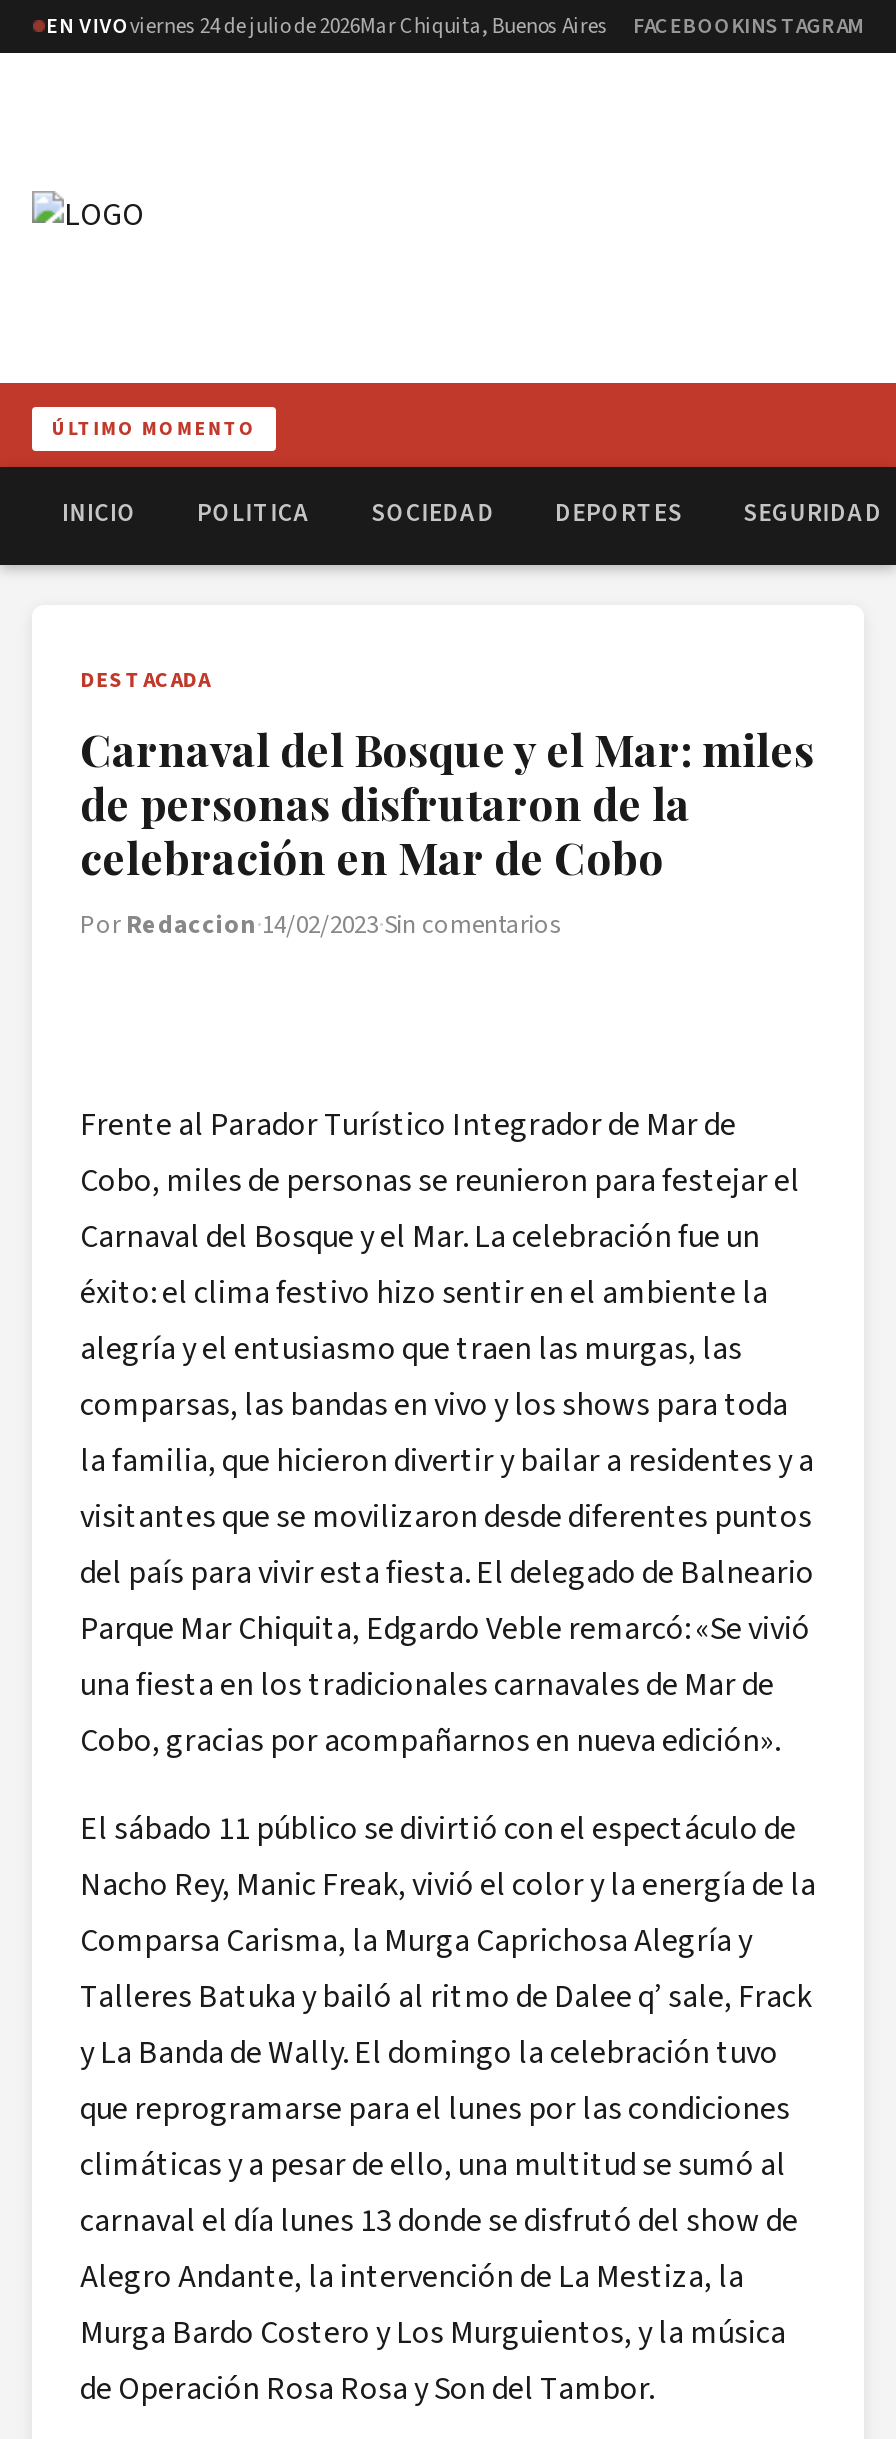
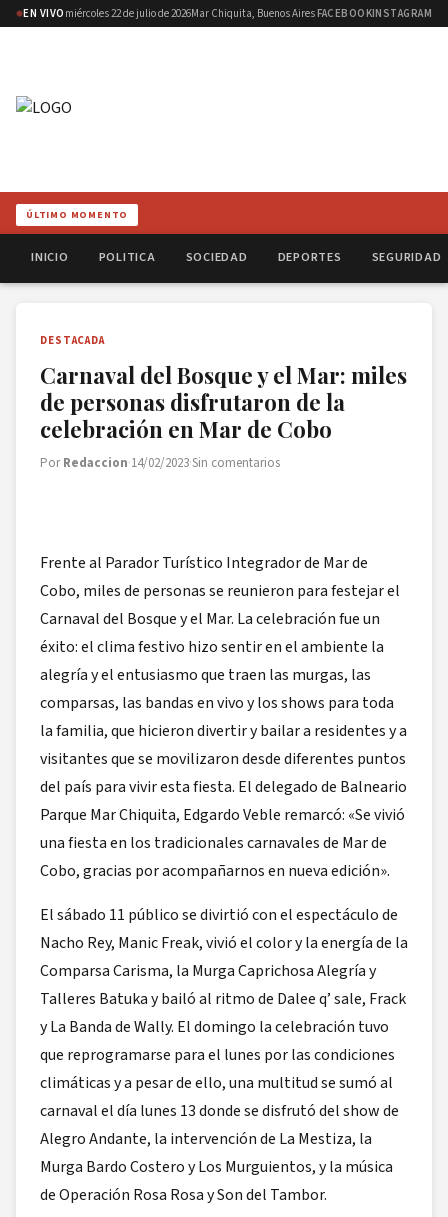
[46,11,864,41] EN VIVOviernes 24 de julio de 2026Mar Chiquita, Buenos Aires | FACEBOOKINSTAGRAM -> [23,6,432,21] EN VIVO miércoles 22 de julio de 2026Mar Chiquita, Buenos Aires FACEBOOKINSTAGRAM

